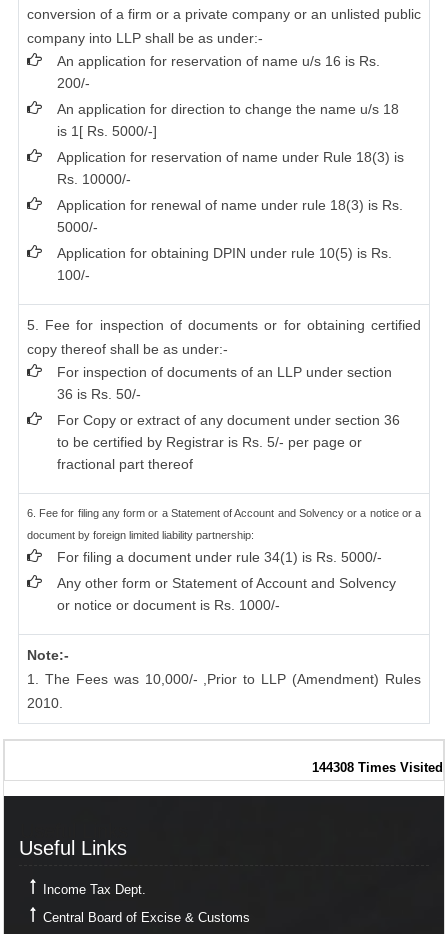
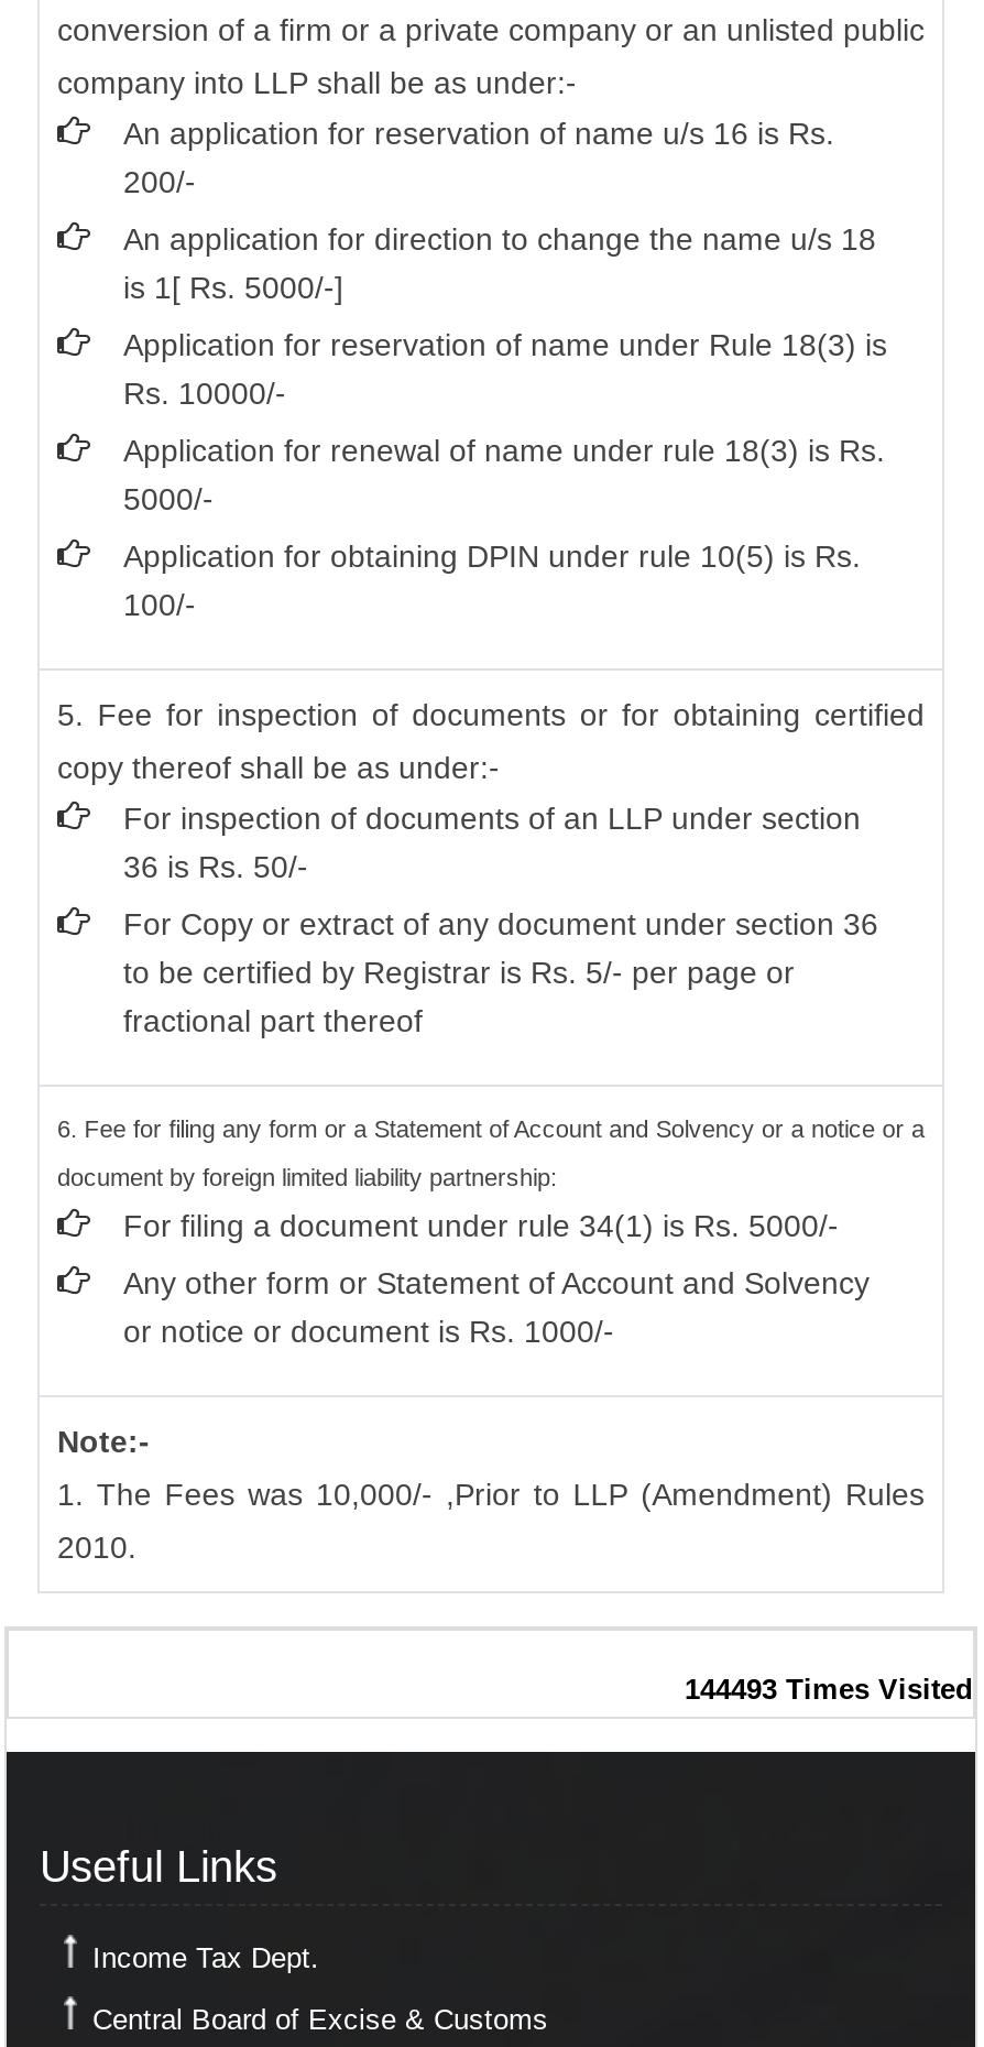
[312,760,443,775] 144308 Times Visited -> [685,1673,973,1706] 144493 Times Visited

